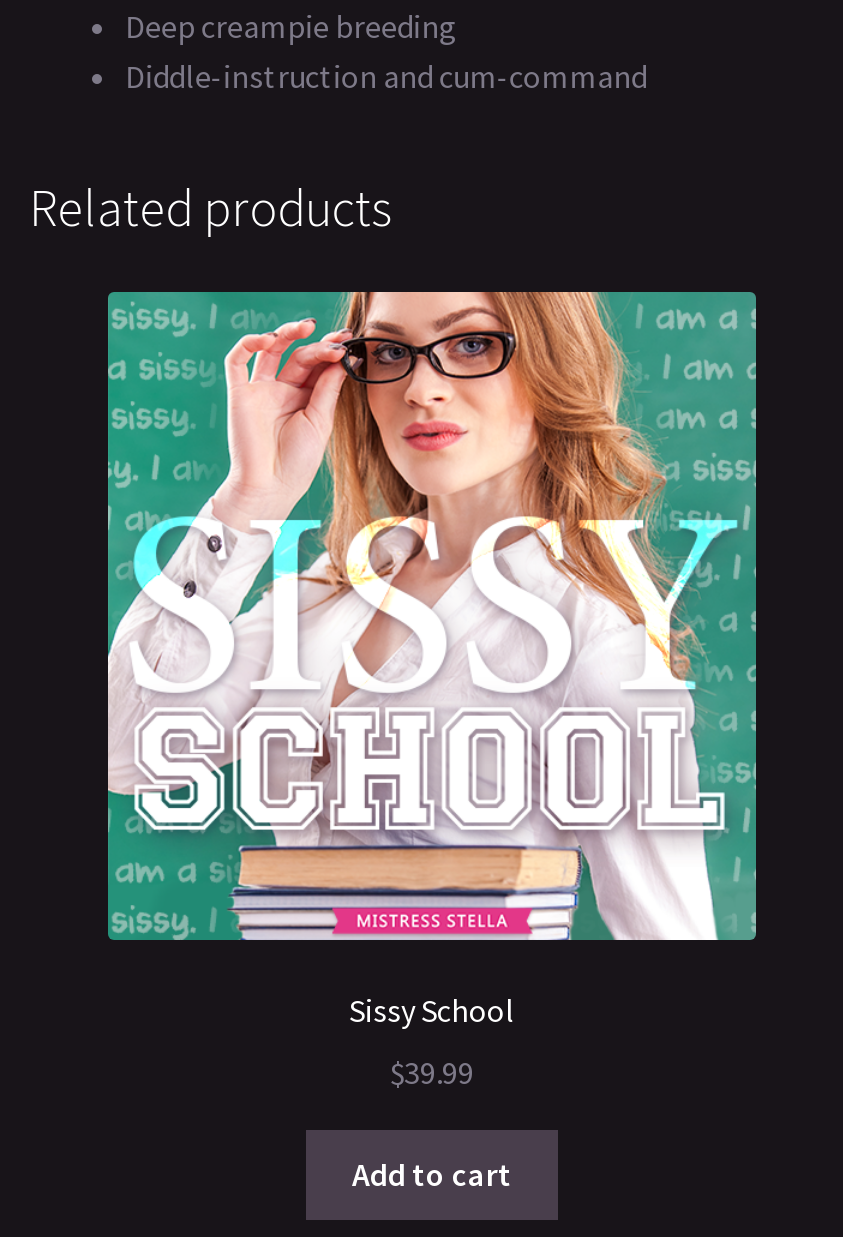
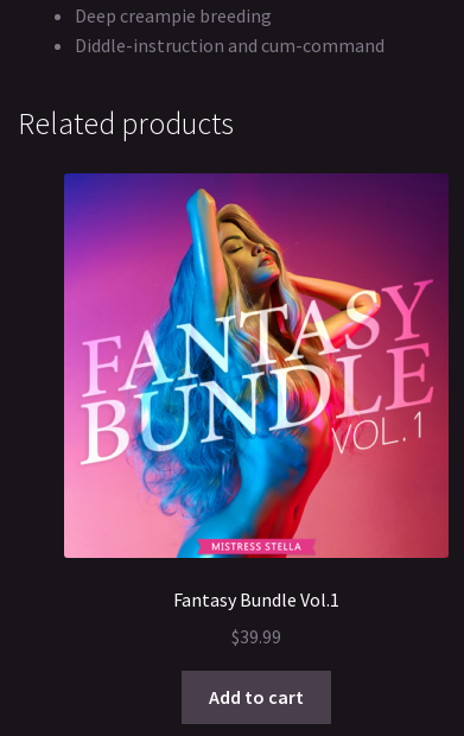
[106,290,758,1030] [image] | Sissy School -> [63,172,450,612] [image] | Fantasy Bundle Vol.1

